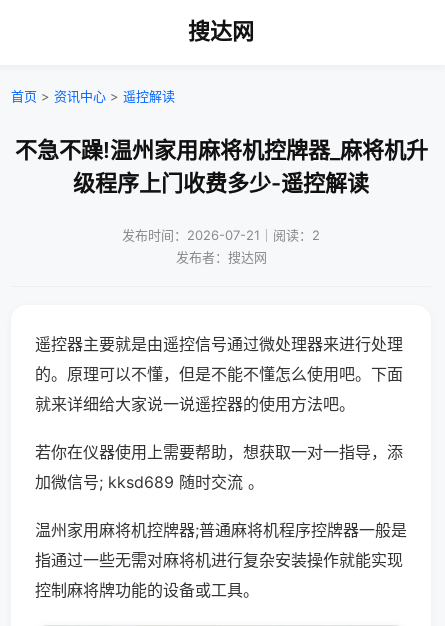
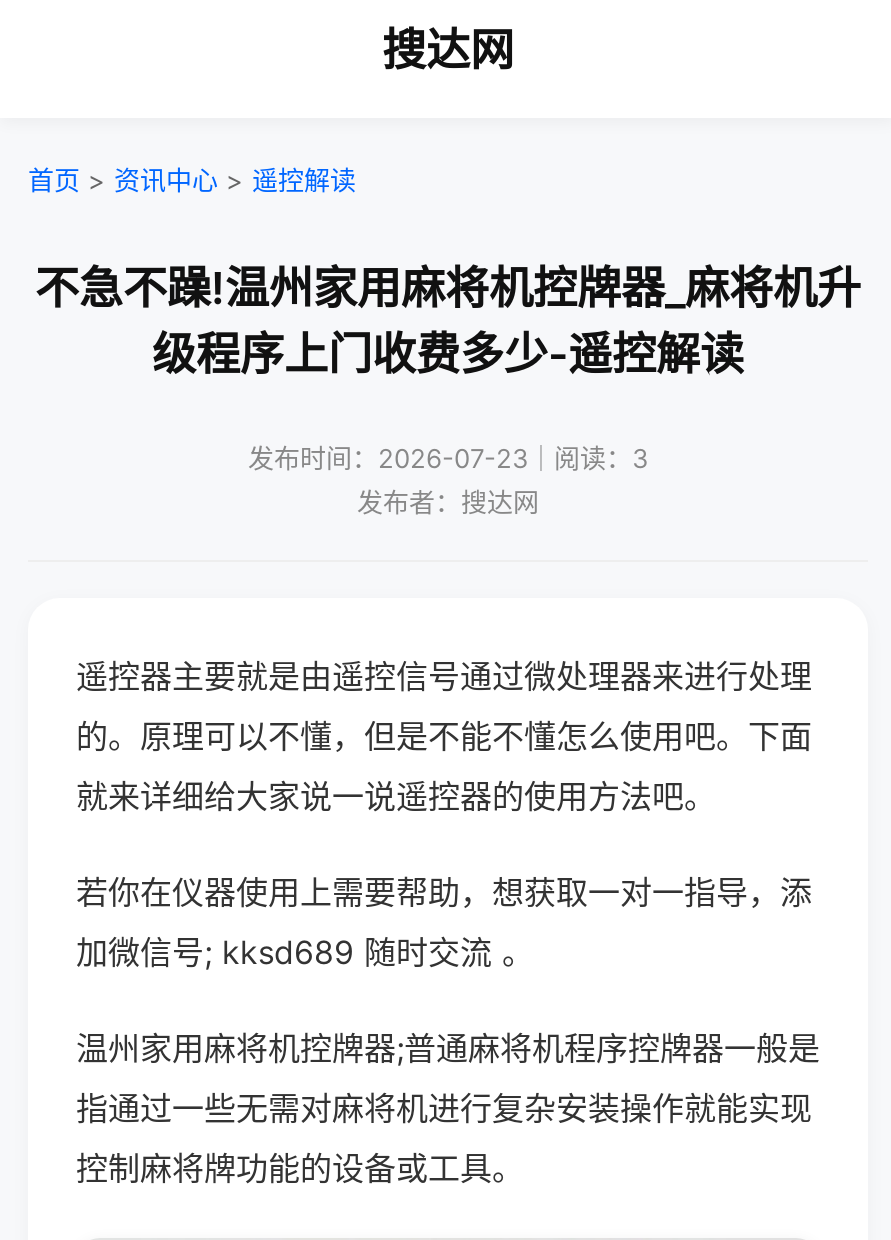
[122,227,320,243] 发布时间：2026-07-21｜阅读：2 -> [248,442,648,474] 发布时间：2026-07-23｜阅读：3

